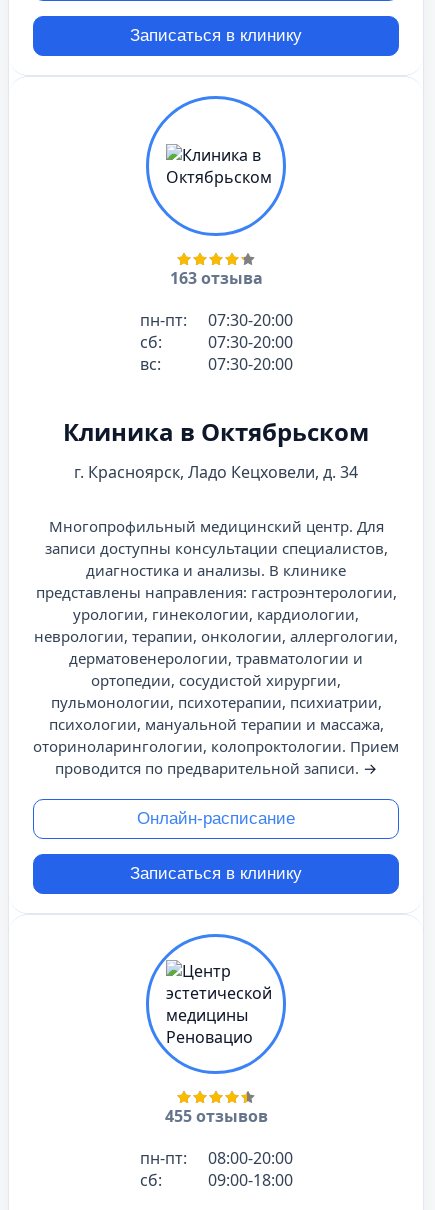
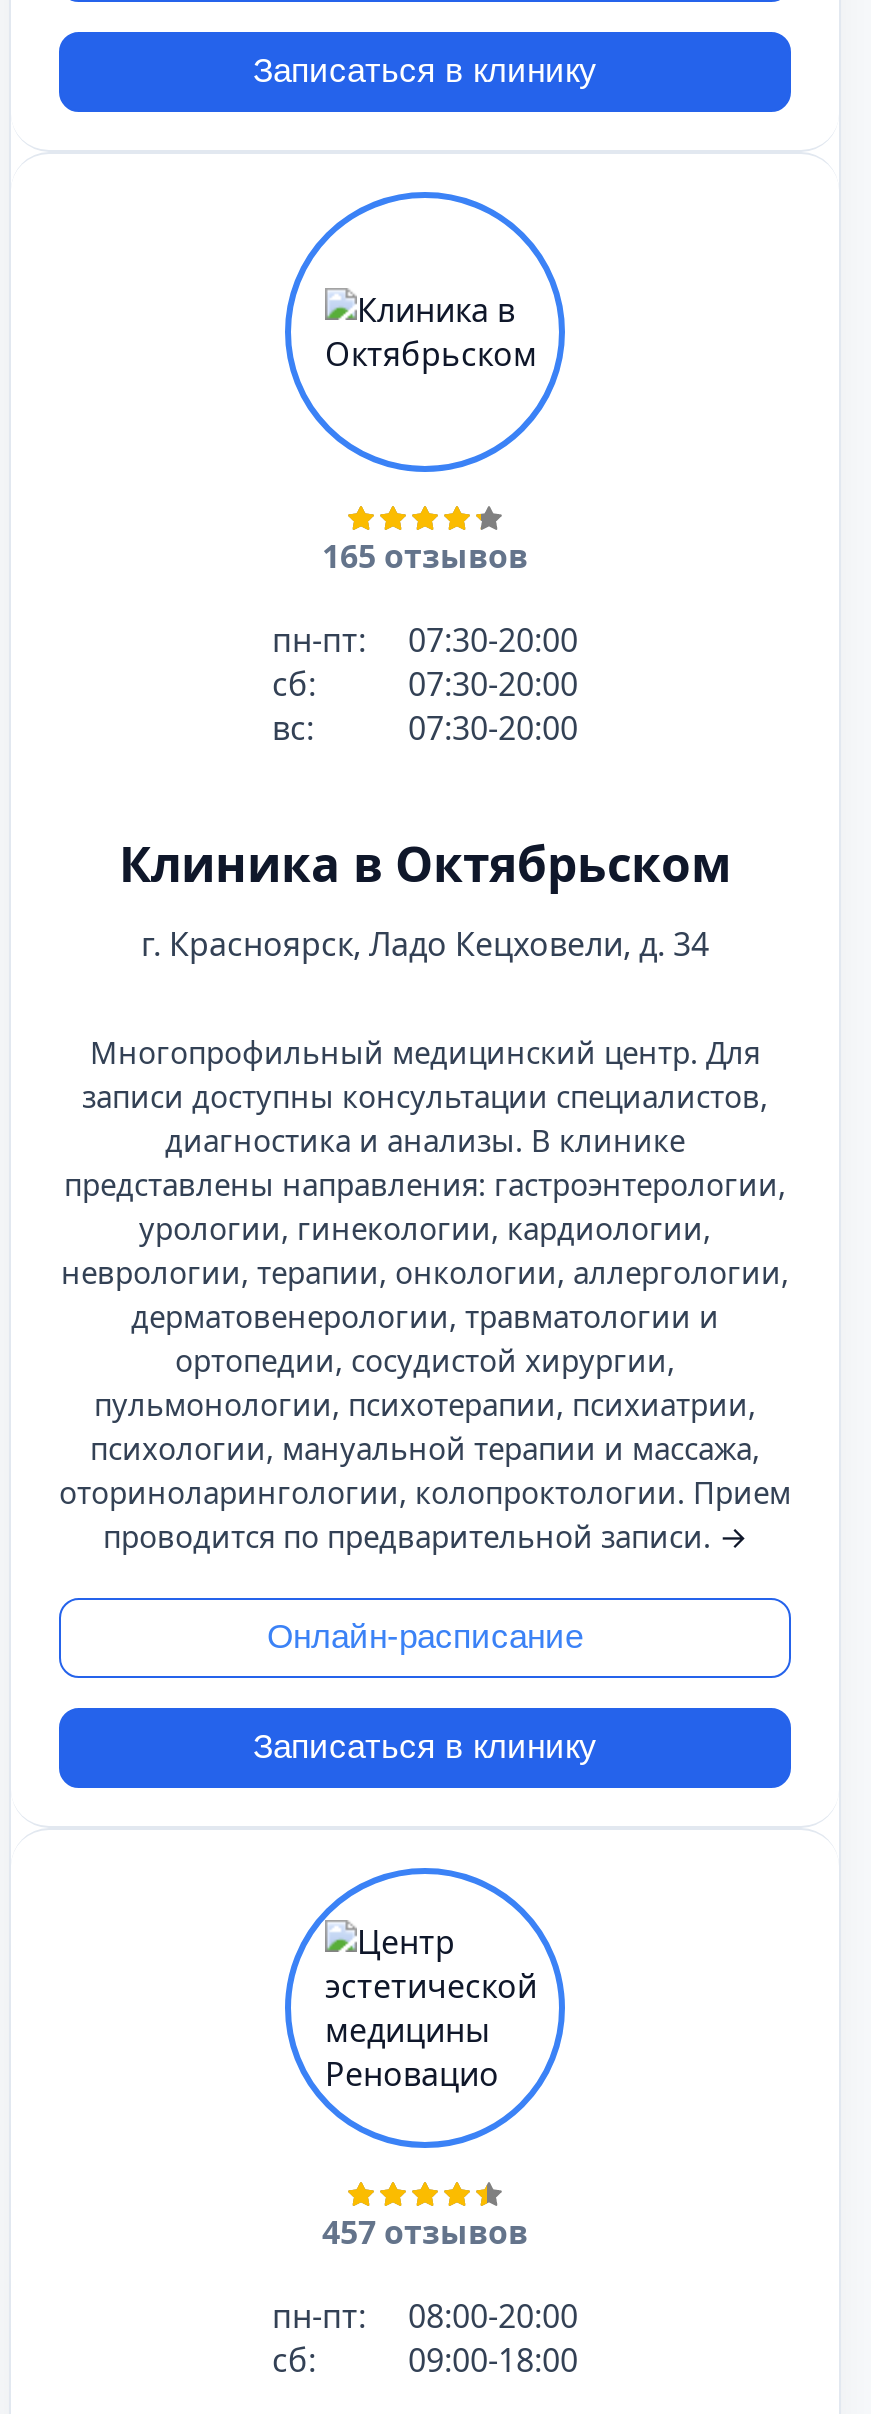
[169,267,262,289] 163 отзыва -> [322,534,528,578] 165 отзывов
[164,1105,267,1127] 455 отзывов -> [322,2210,528,2254] 457 отзывов

